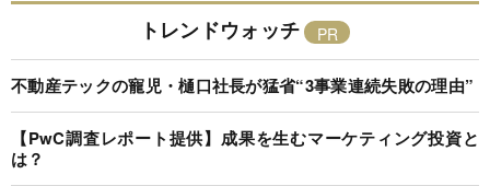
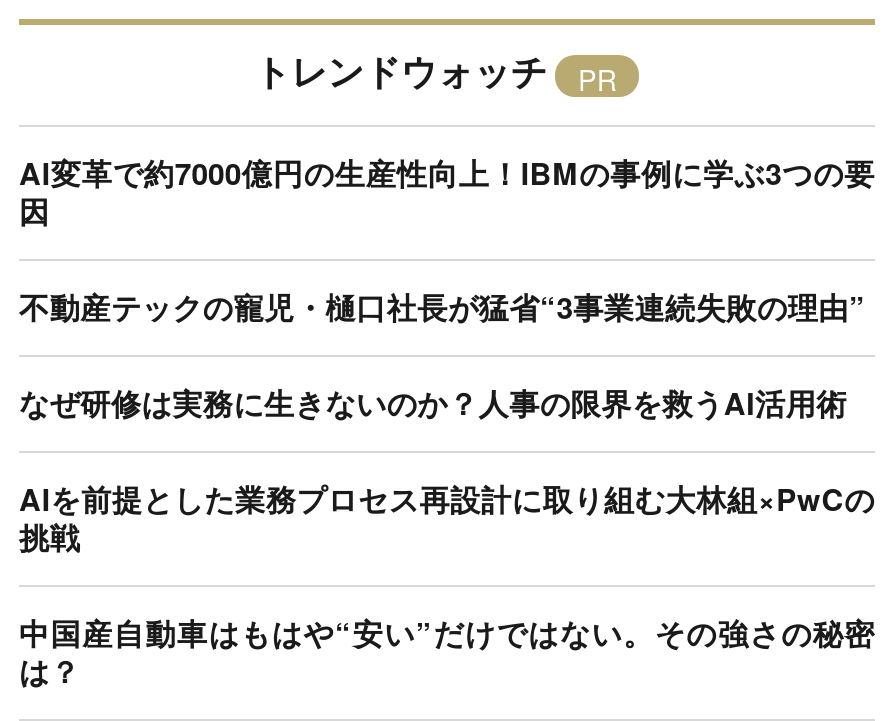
none -> [19,150,875,232] AI変革で約7000億円の生産性向上！IBMの事例に学ぶ3つの要 | 因
[11,125,479,150] 【PwC調査レポート提供】成果を生むマーケティング投資と -> [19,380,875,654] なぜ研修は実務に生きないのか？人事の限界を救うAI活用術 | AIを前提とした業務プロセス再設計に取り組む大林組×PwCの | 挑戦 | 中国産自動車はもはや“安い”だけではない。その強さの秘密

